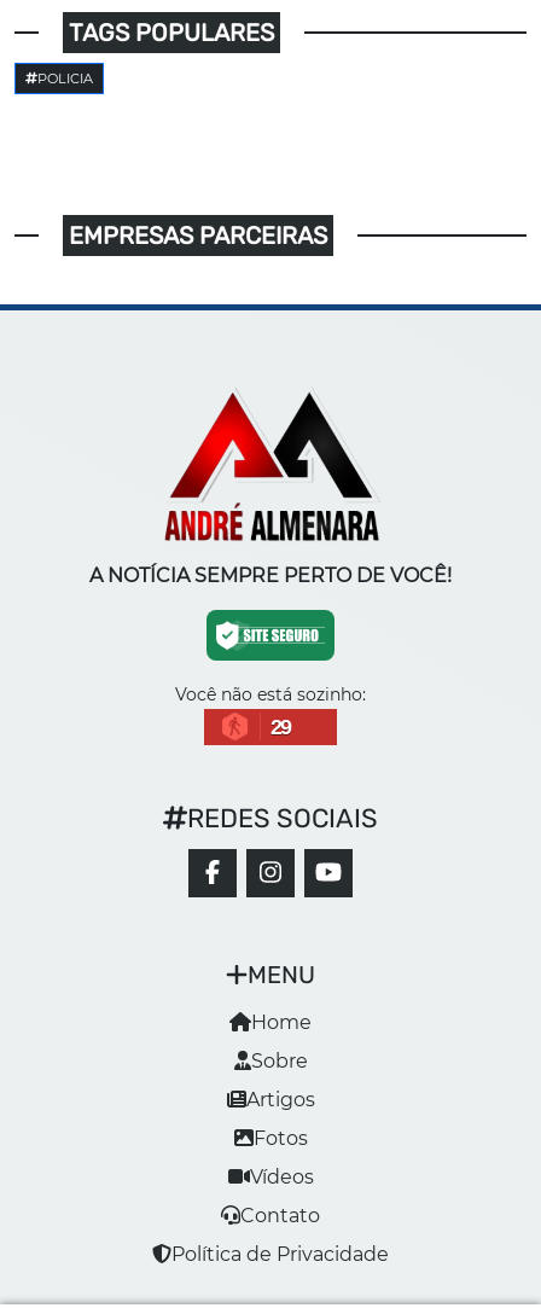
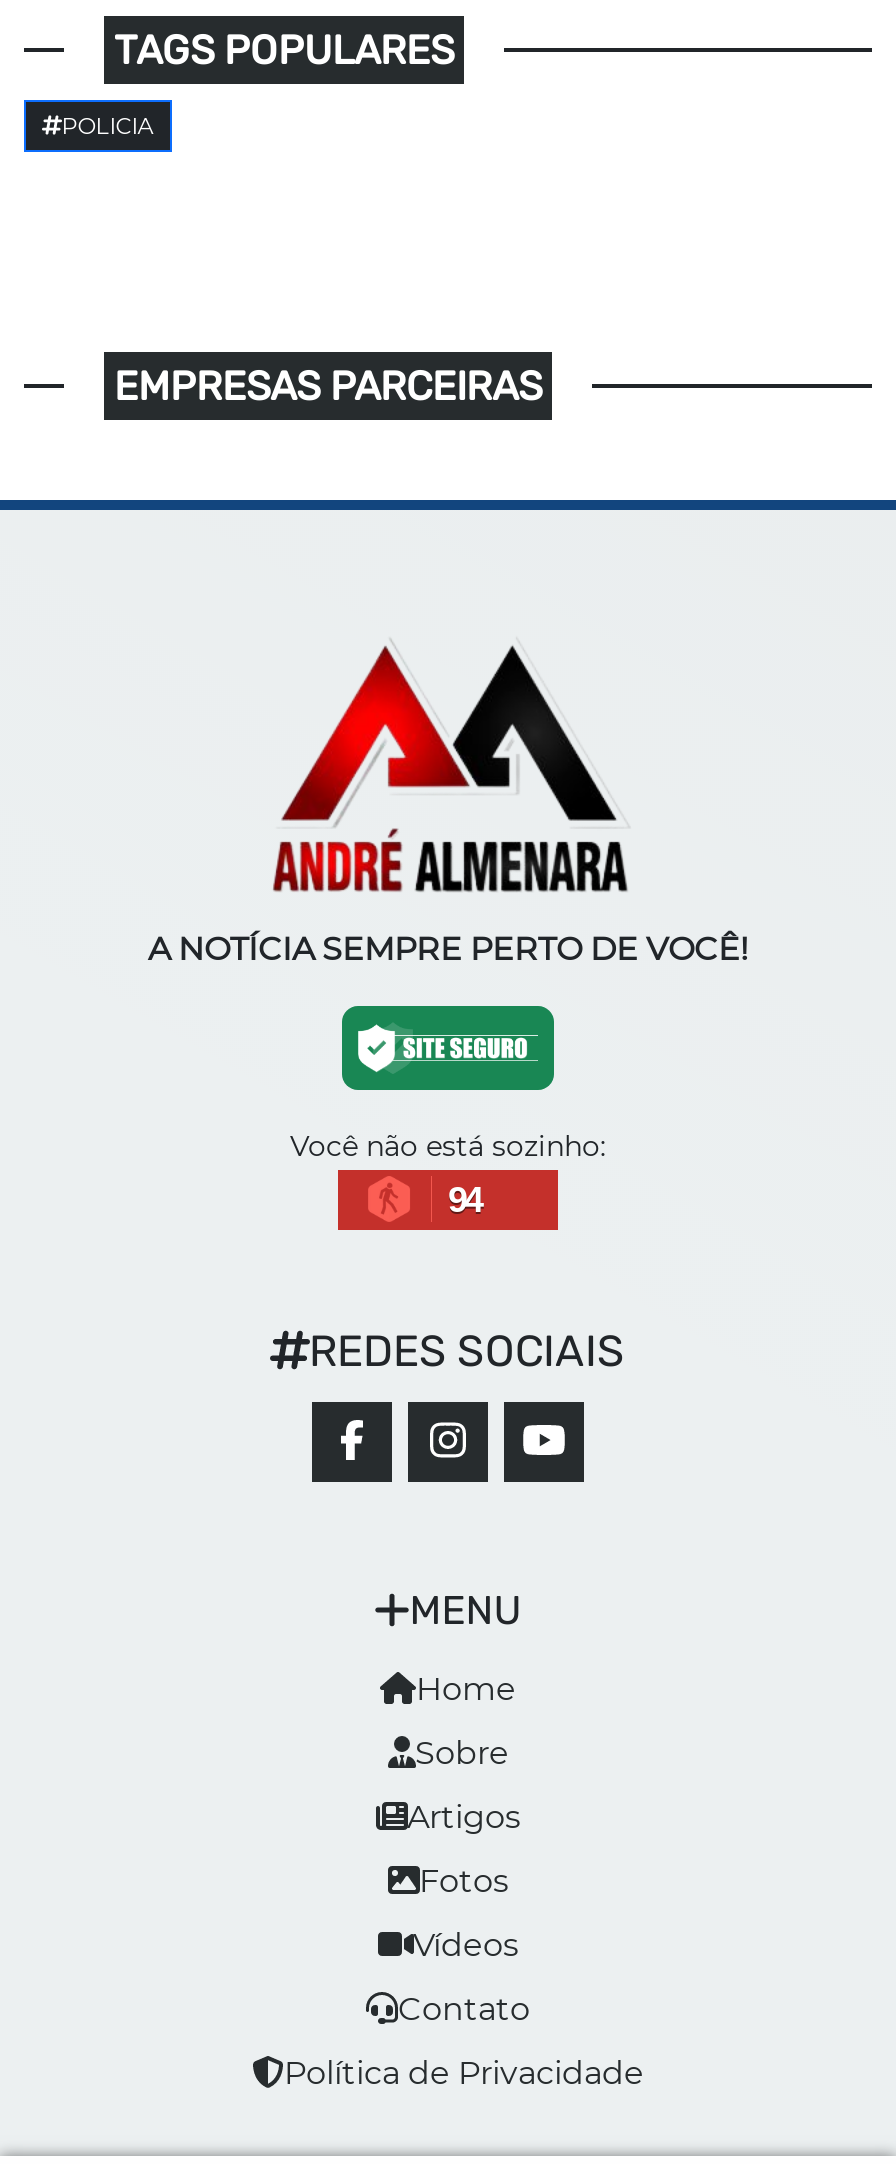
[270,716,290,740] 29 -> [448,1181,480,1221] 94

